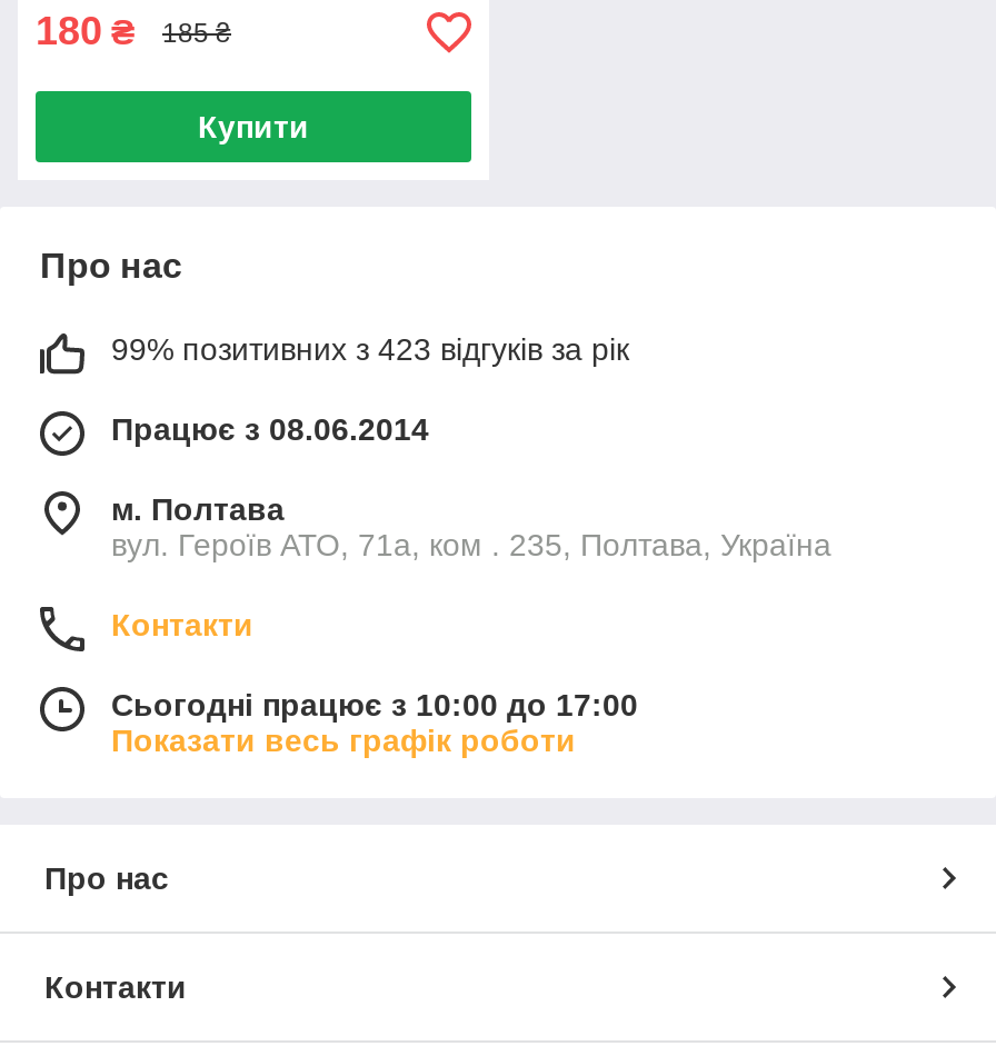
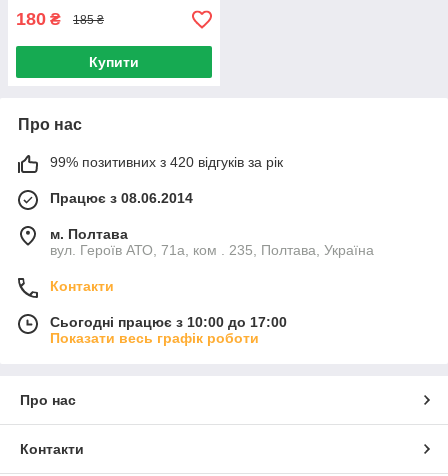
[111,332,629,368] 99% позитивних з 423 відгуків за рік -> [50,154,283,170] 99% позитивних з 420 відгуків за рік

